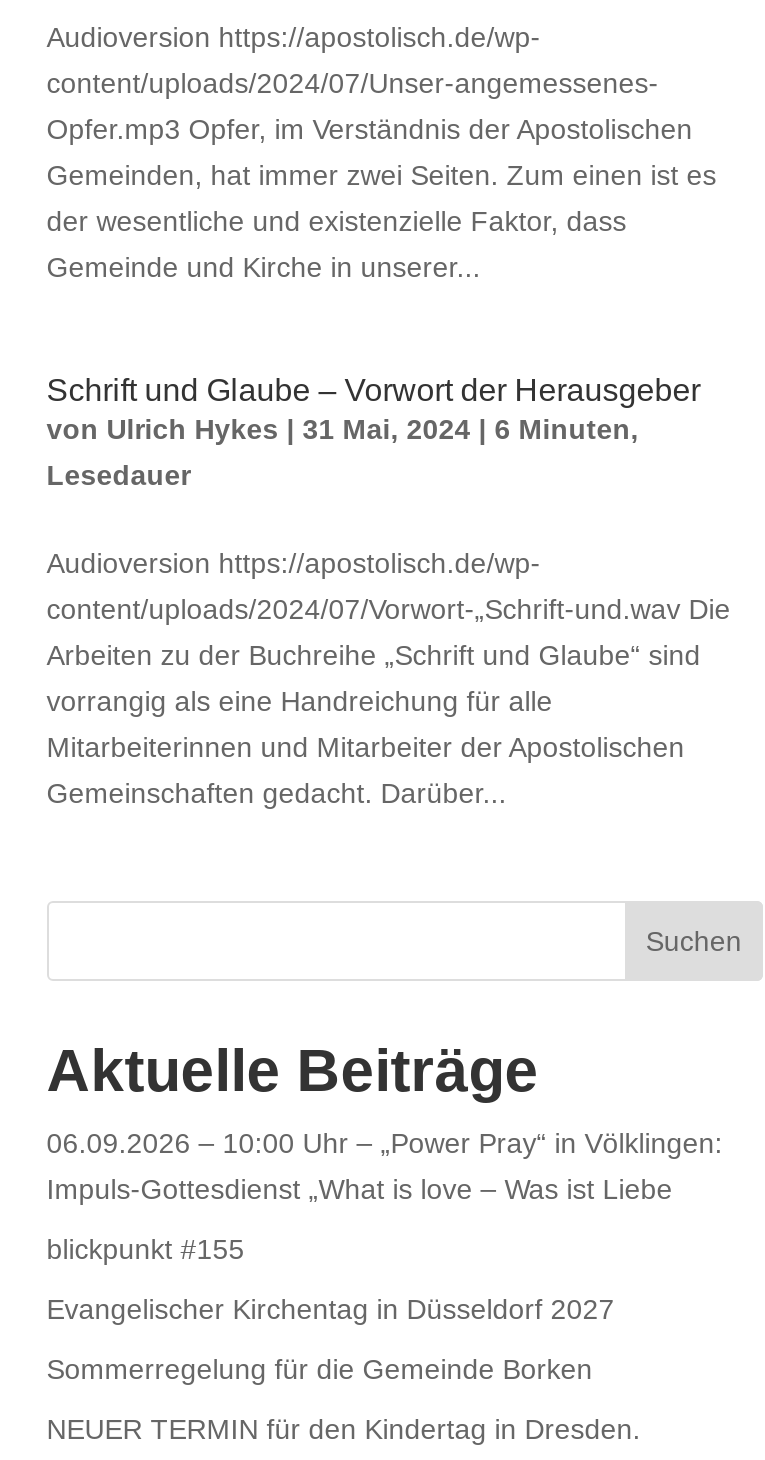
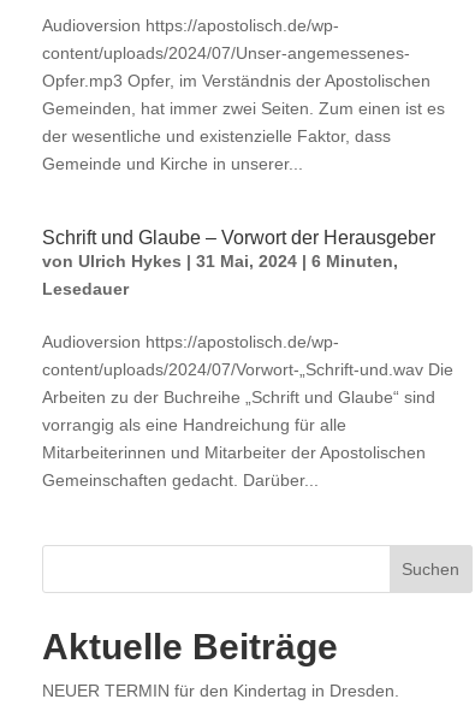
[47,1127,723,1385] 06.09.2026 – 10:00 Uhr – „Power Pray“ in Völklingen: | Impuls-Gottesdienst „What is love – Was ist Liebe | blickpunkt #155 | Evangelischer Kirchentag in Düsseldorf 2027 | Sommerregelung für die Gemeinde Borken -> none

